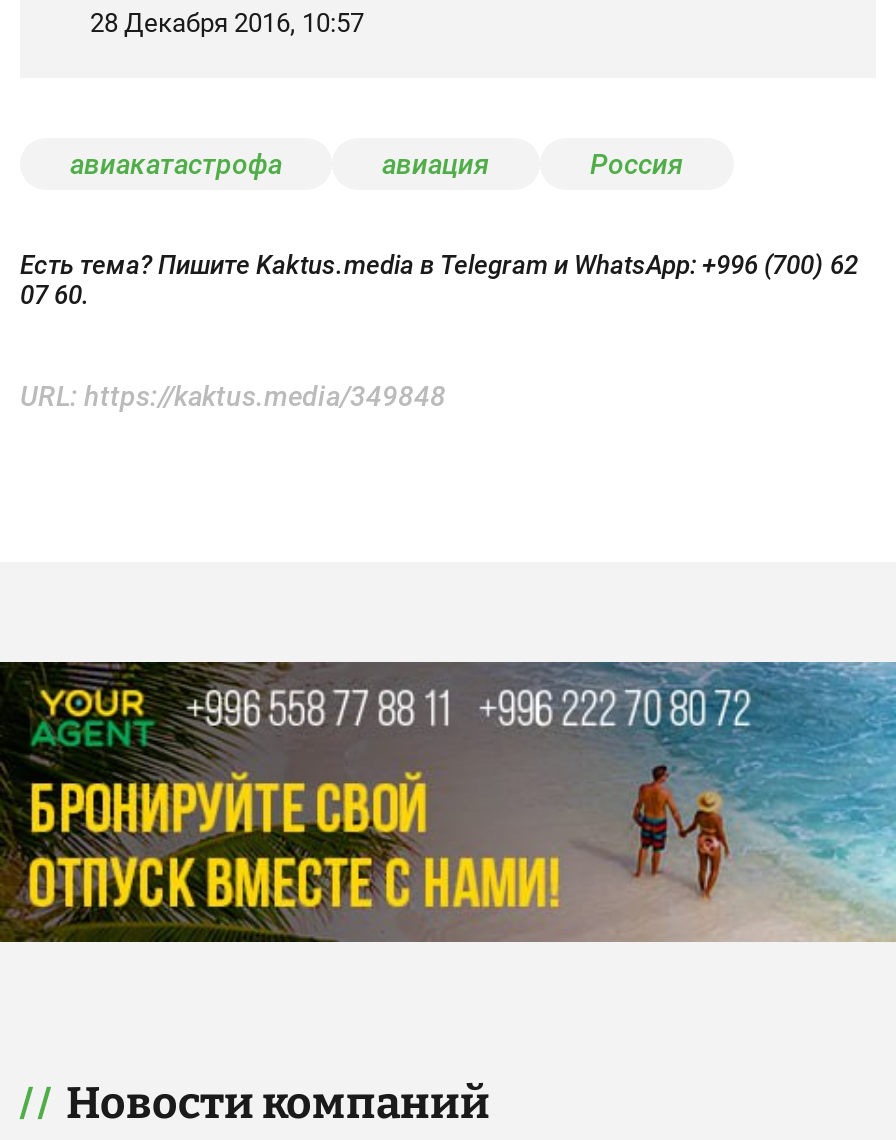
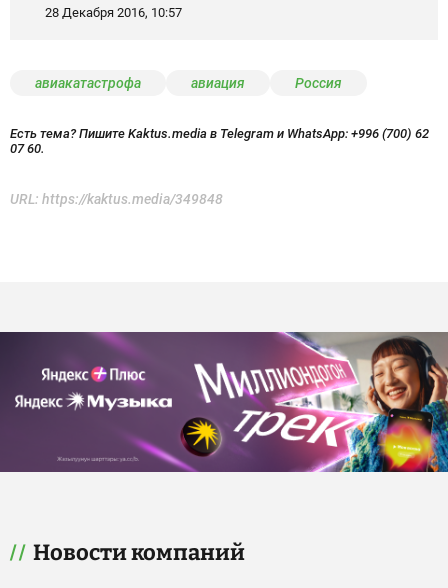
[6,660,890,944] [image] -> [3,331,445,473] [image]

